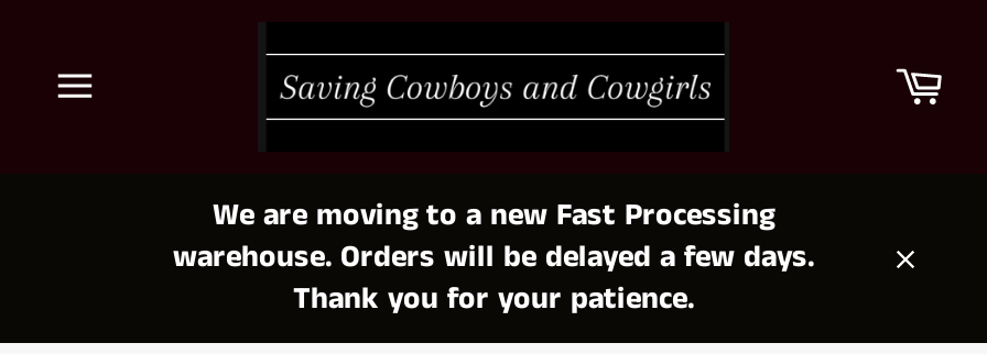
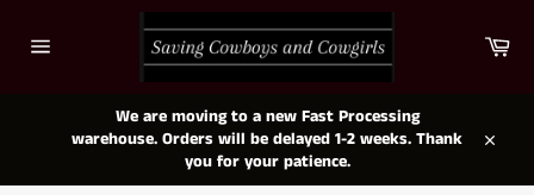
[173,235,814,321] warehouse. Orders will be delayed a few days. | Thank you for your patience. -> [72,127,462,174] warehouse. Orders will be delayed 1-2 weeks. Thank | you for your patience.

